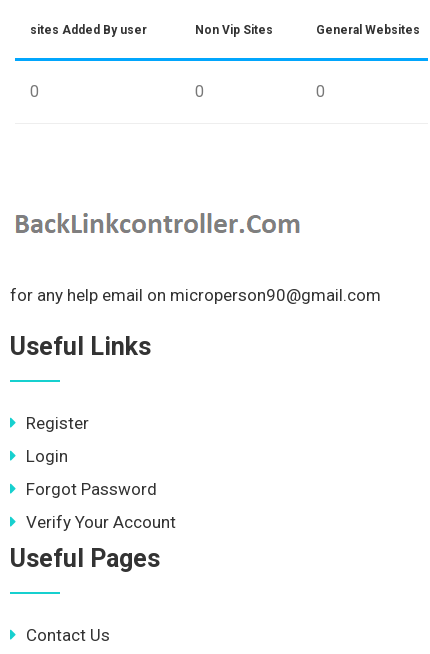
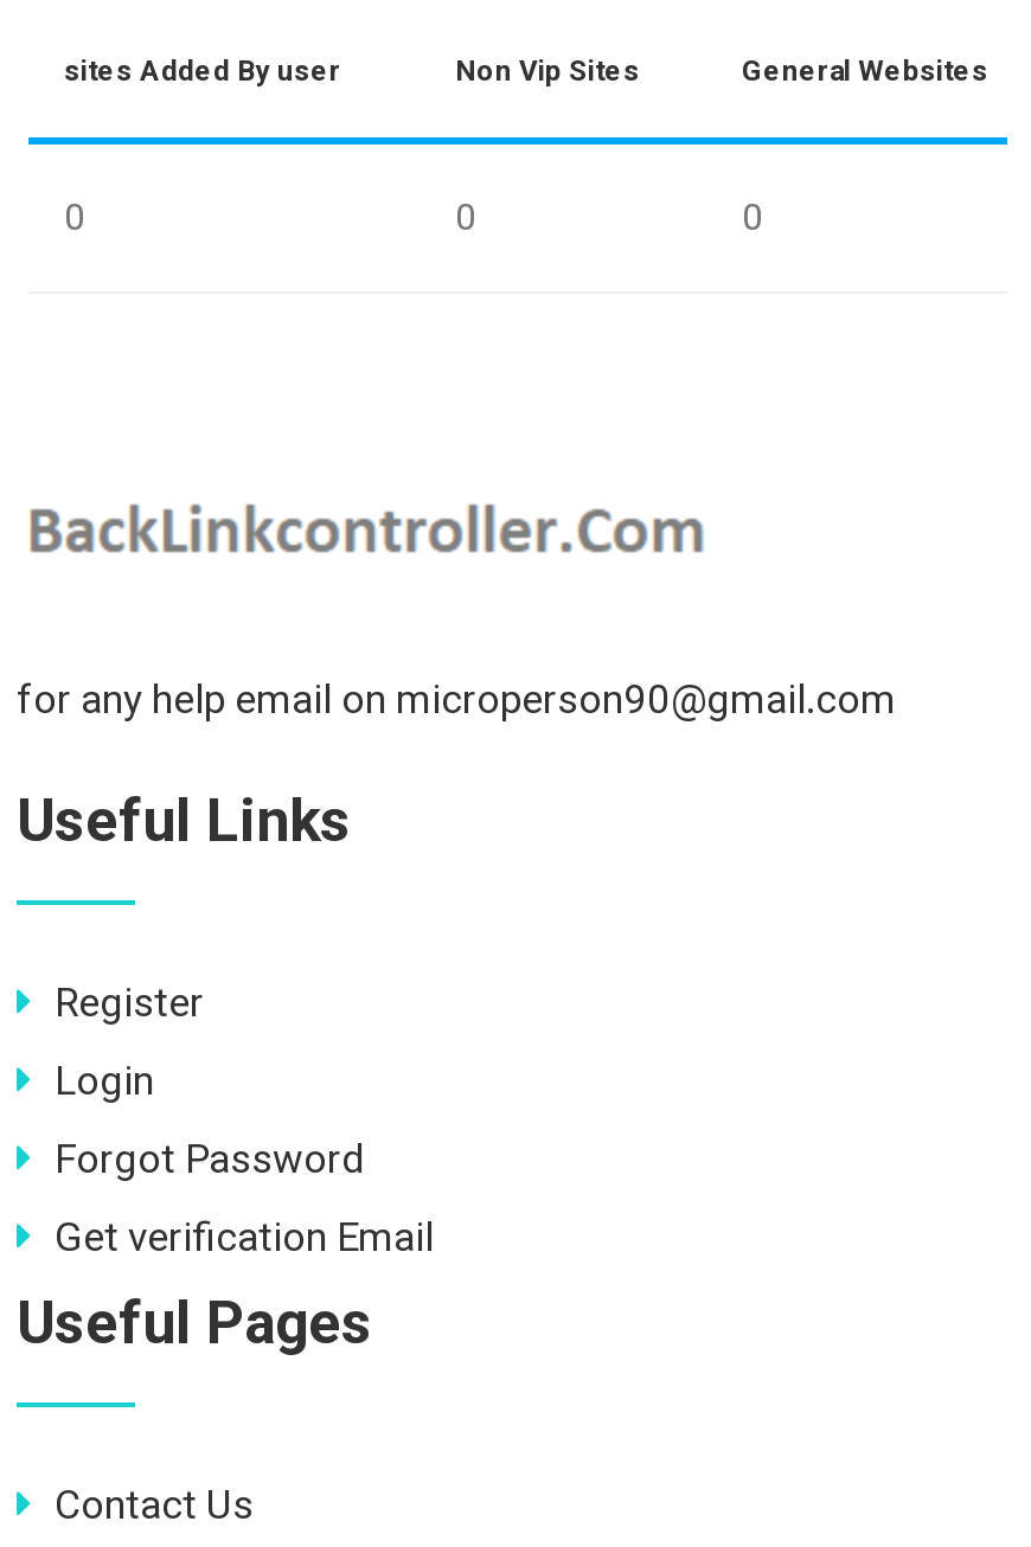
[26,512,176,532] Verify Your Account -> [55,1213,434,1260] Get verification Email

